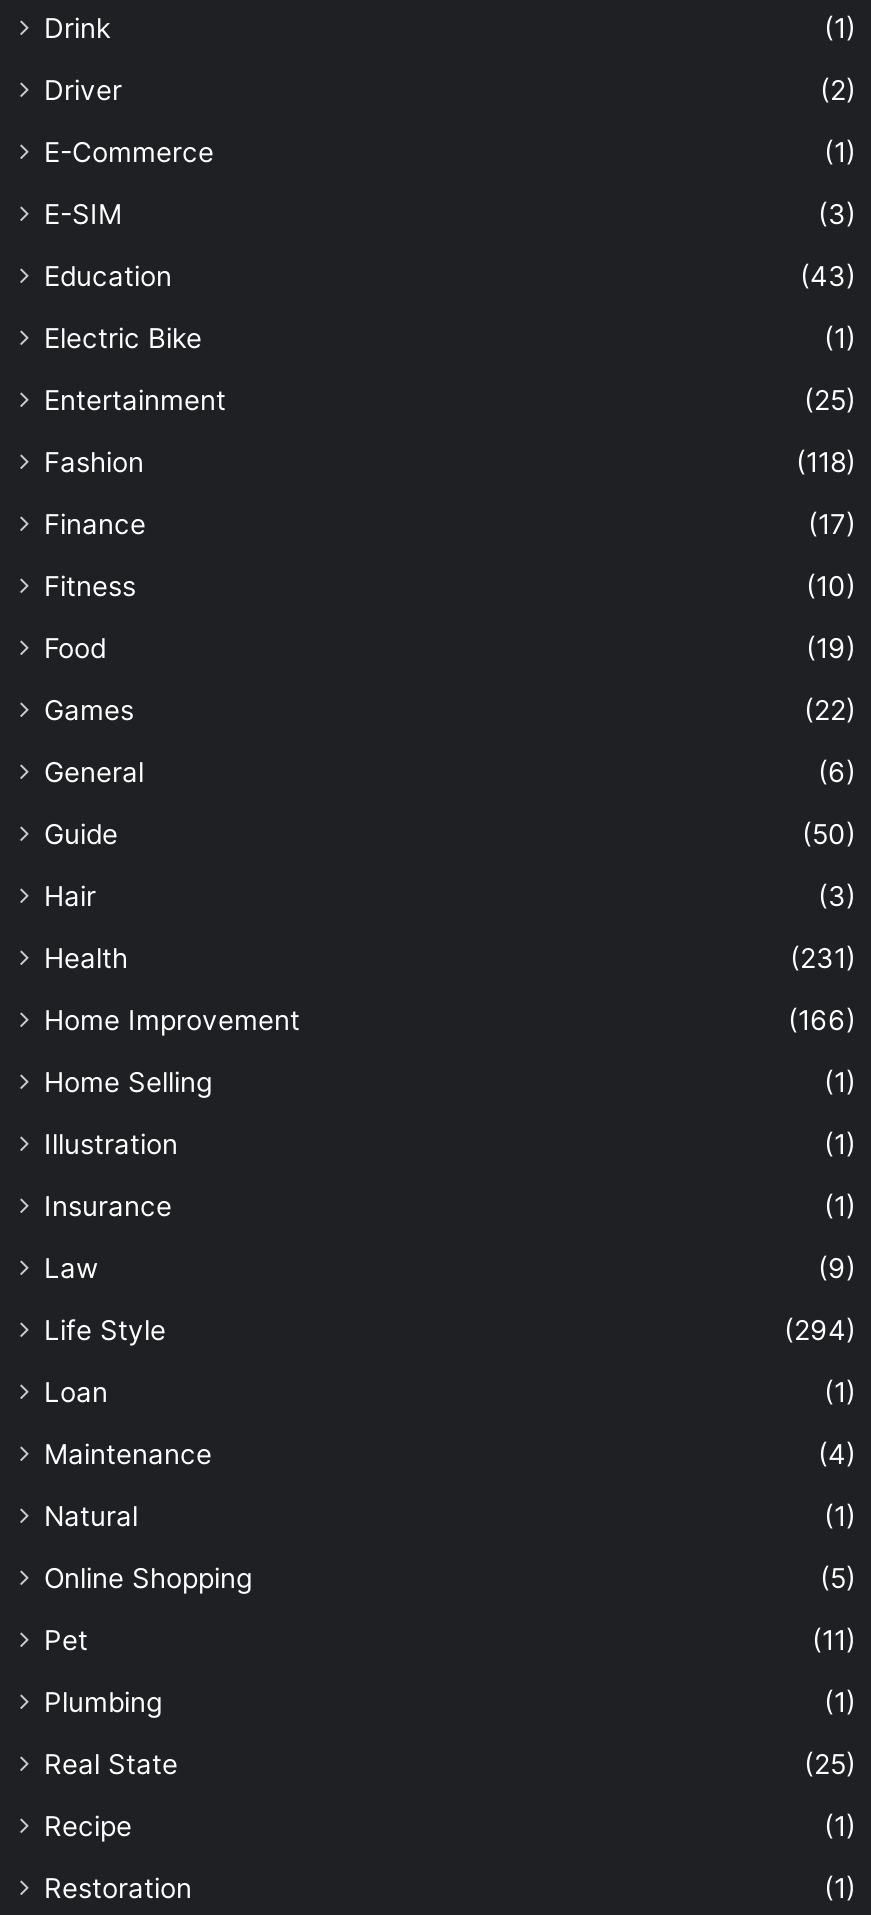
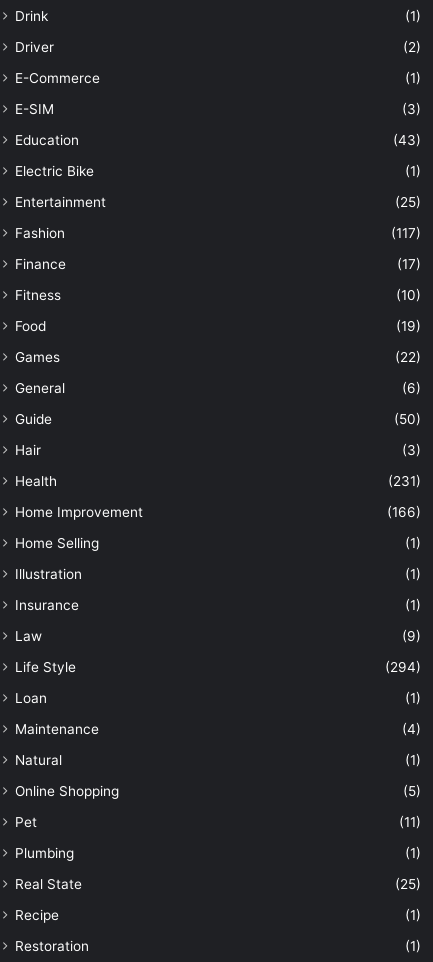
[796,447,856,479] (118) -> [391,225,421,241] (117)

